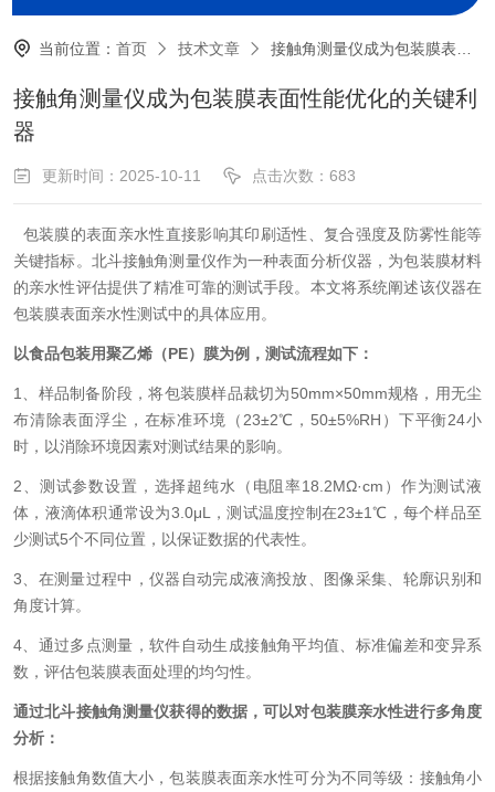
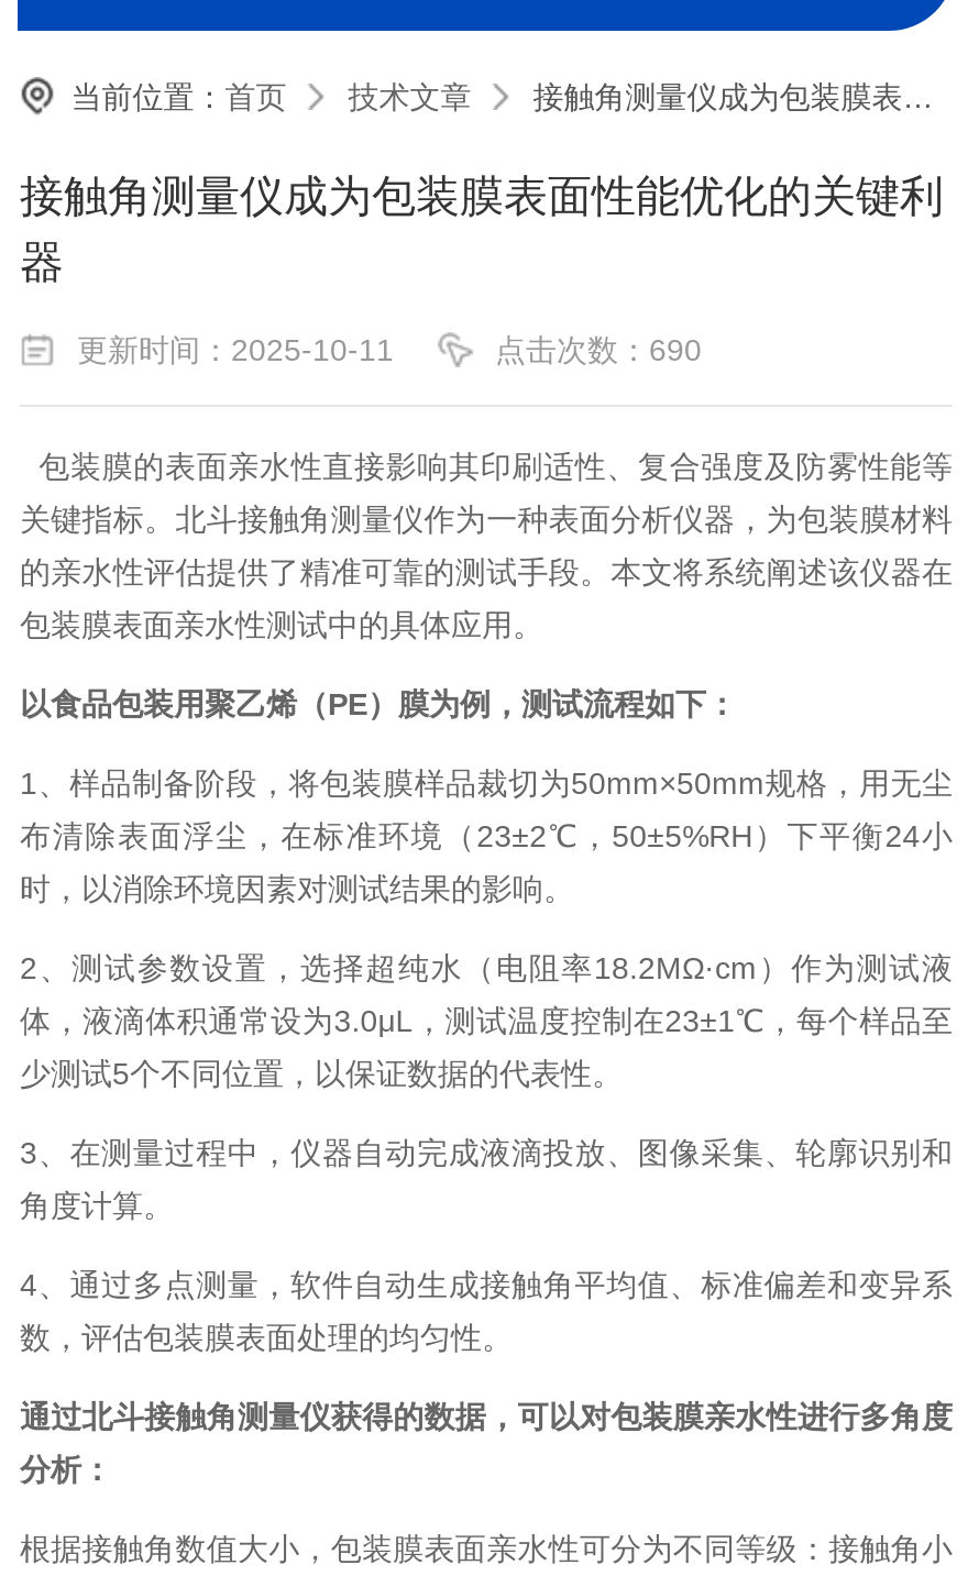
[252,167,356,184] 点击次数：683 -> [495,332,702,367] 点击次数：690

